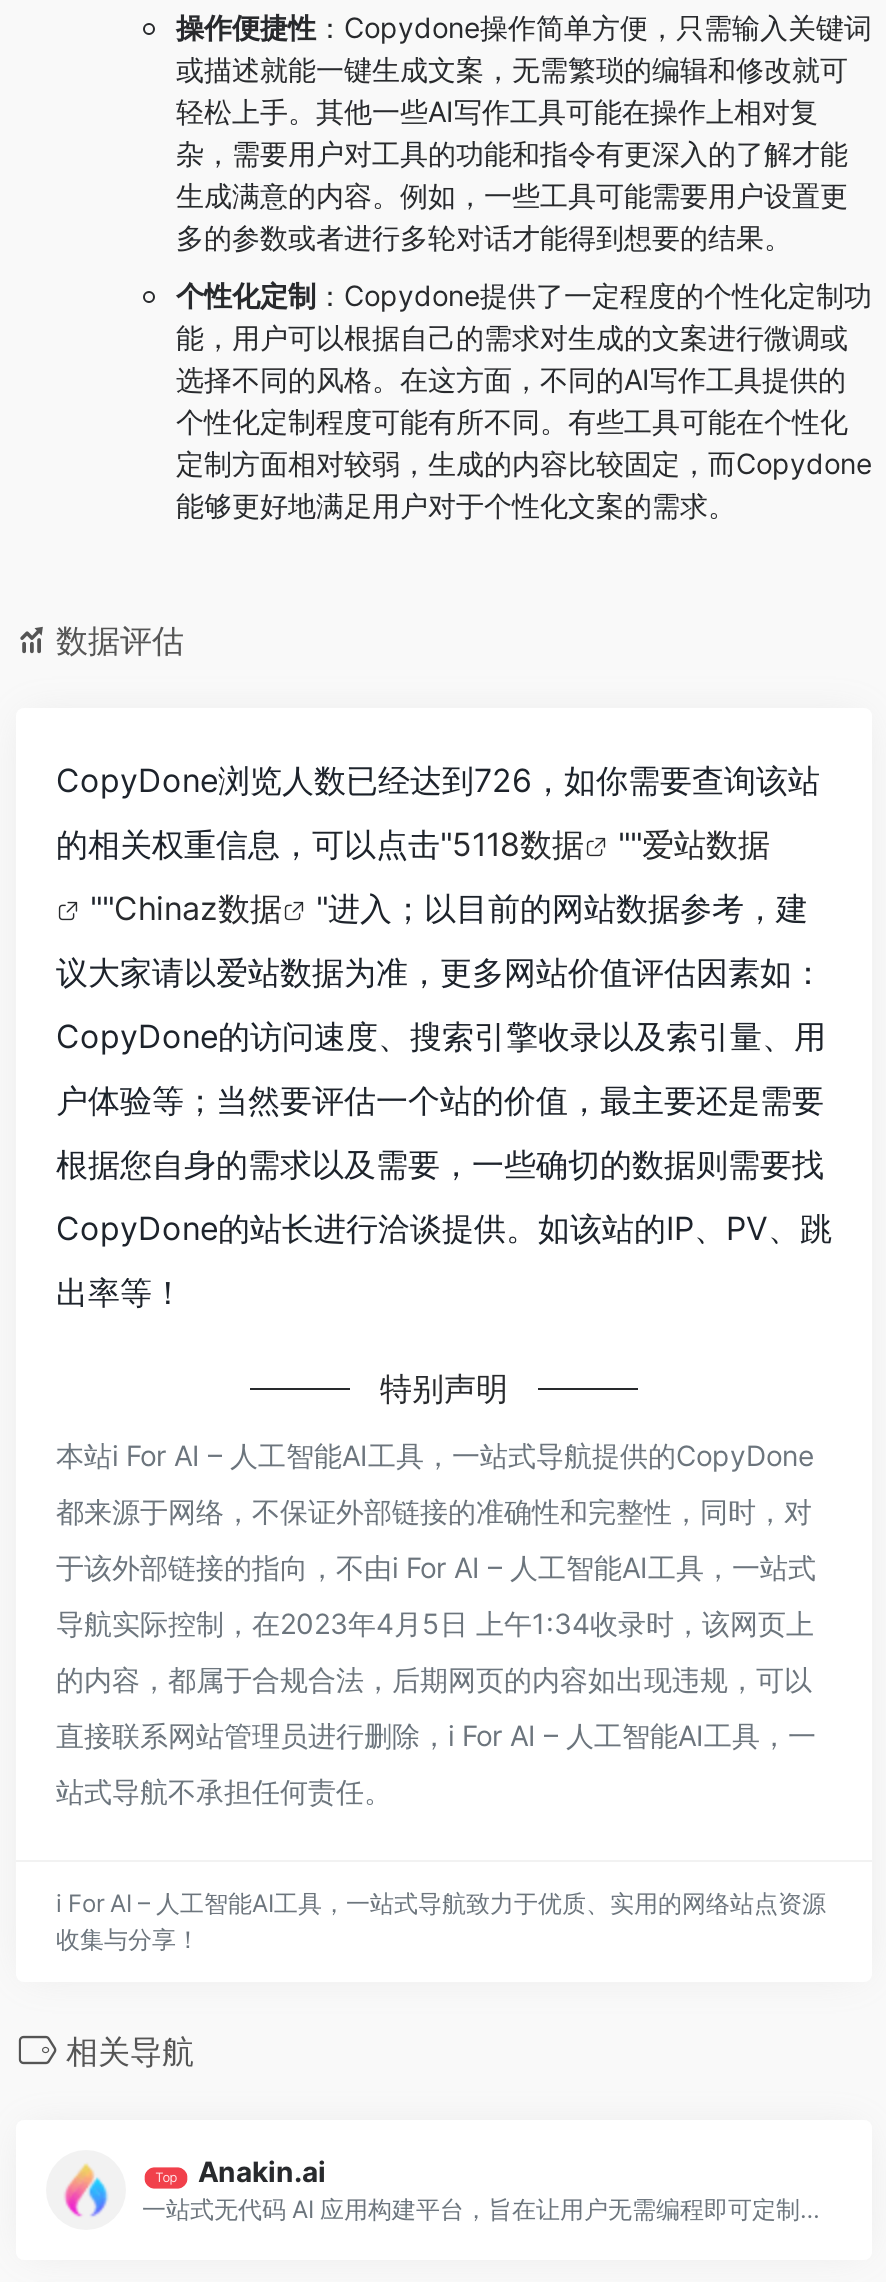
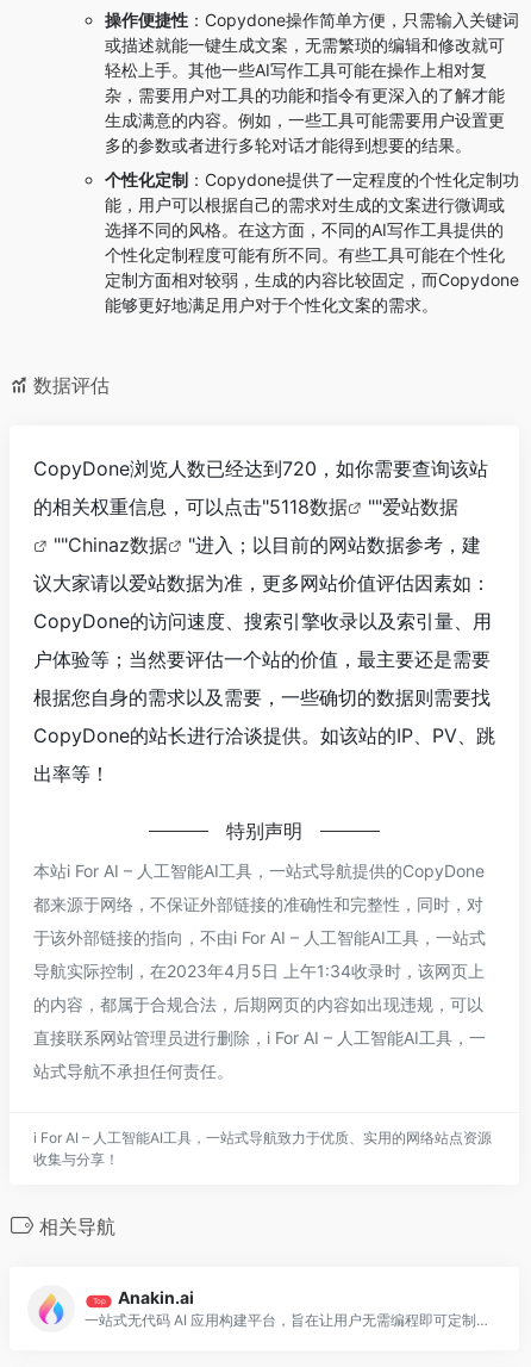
[56,759,820,799] CopyDone浏览人数已经达到726，如你需要查询该站 -> [33,456,488,480] CopyDone浏览人数已经达到720，如你需要查询该站

